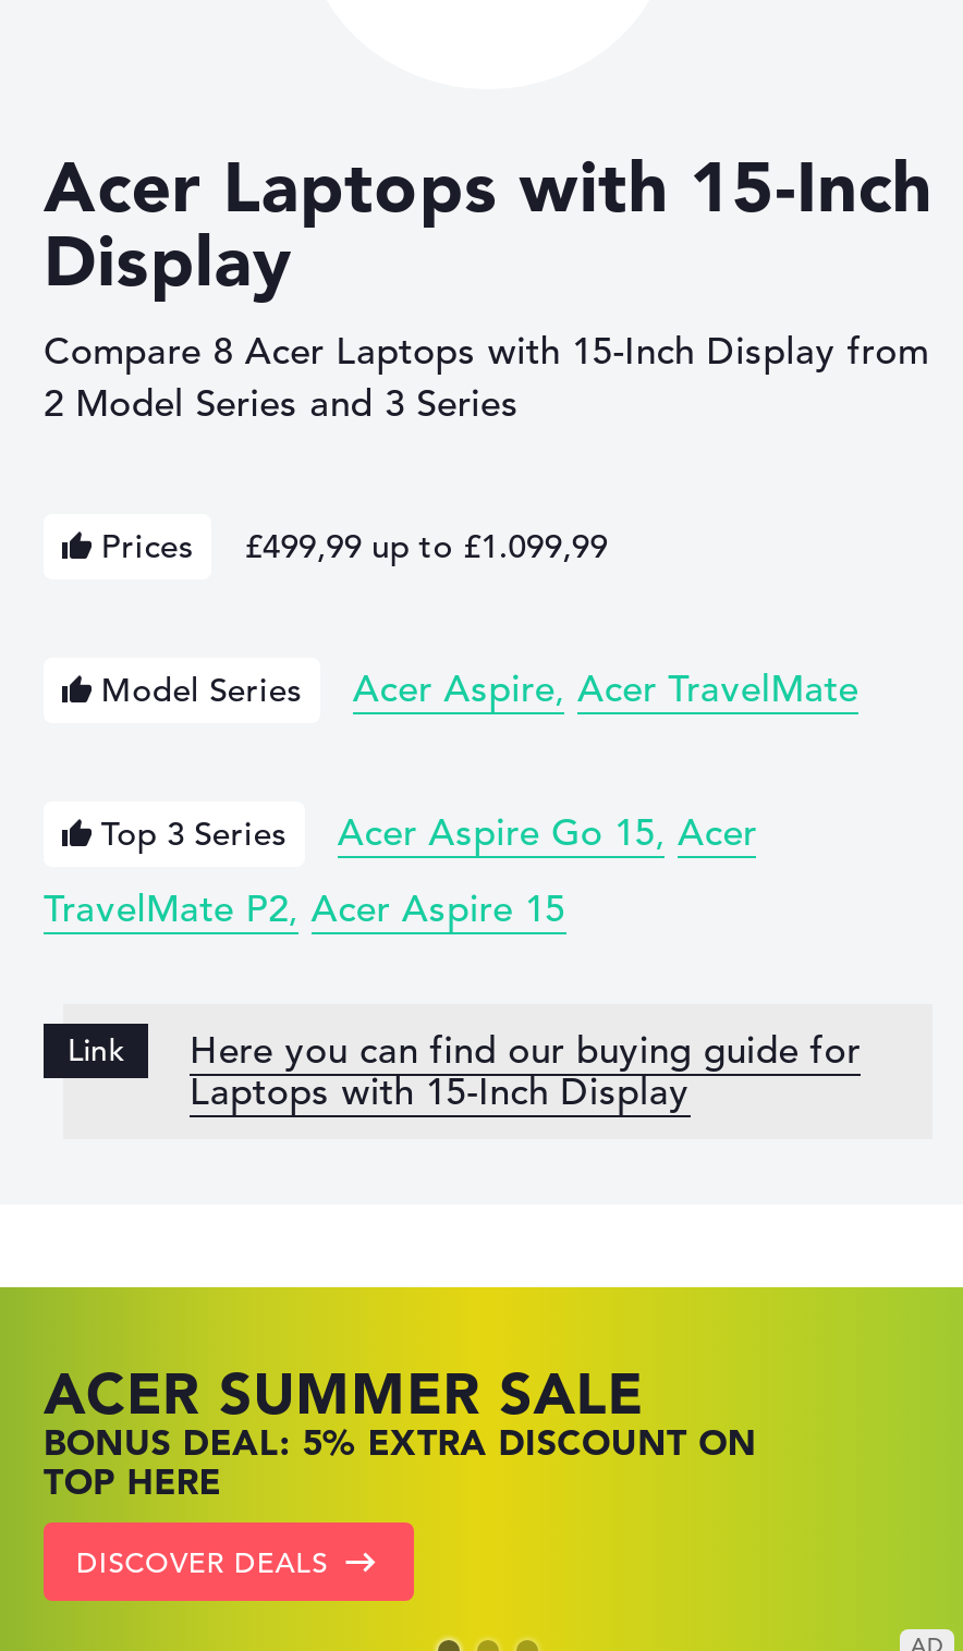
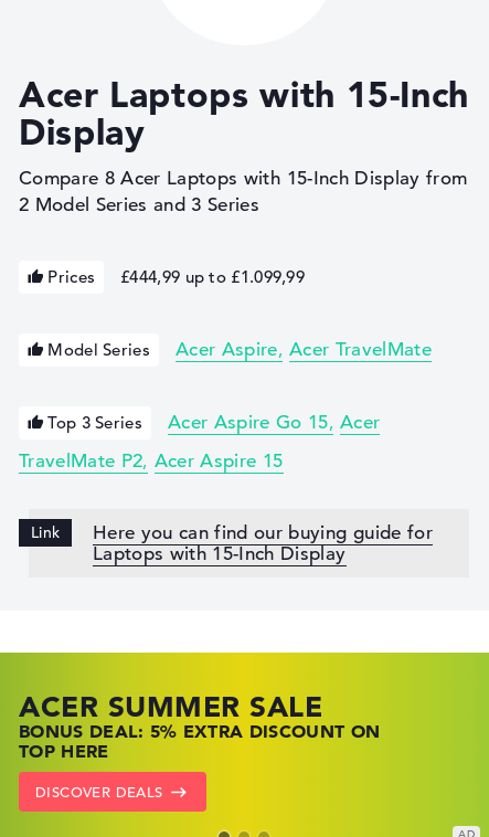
[101,525,608,566] Prices £499,99 up to £1.099,99 -> [48,266,305,287] Prices £444,99 up to £1.099,99

